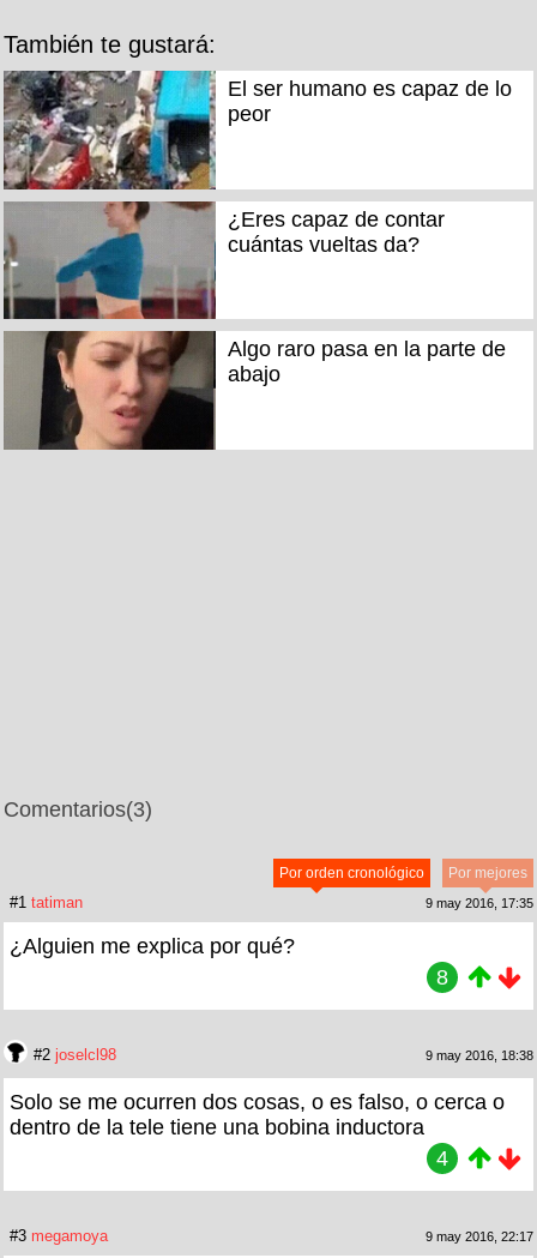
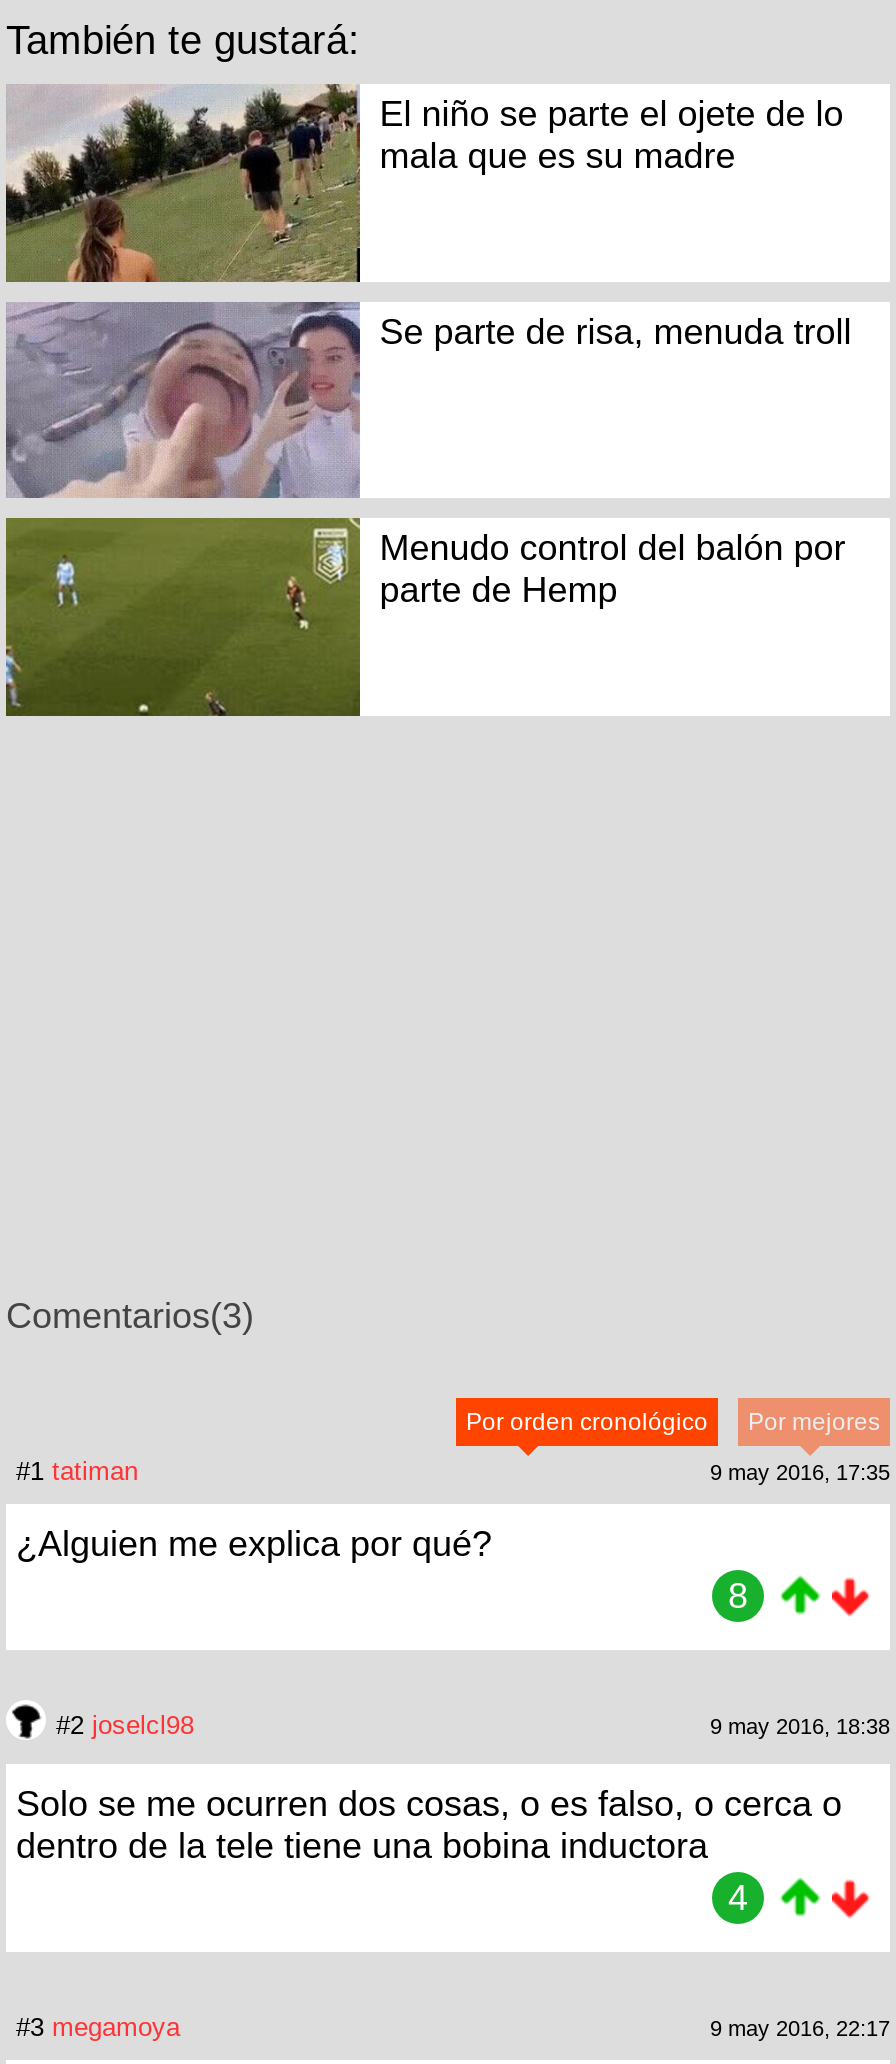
[4,70,512,191] [image] | El ser humano es capaz de lo | peor -> [6,84,844,284] [image] | El niño se parte el ojete de lo | mala que es su madre
[4,201,444,320] [image] | ¿Eres capaz de contar | cuántas vueltas da? -> [6,302,852,500] [image] | Se parte de risa, menuda troll
[4,330,506,450] [image] | Algo raro pasa en la parte de | abajo -> [6,516,846,718] [image] | Menudo control del balón por | parte de Hemp

